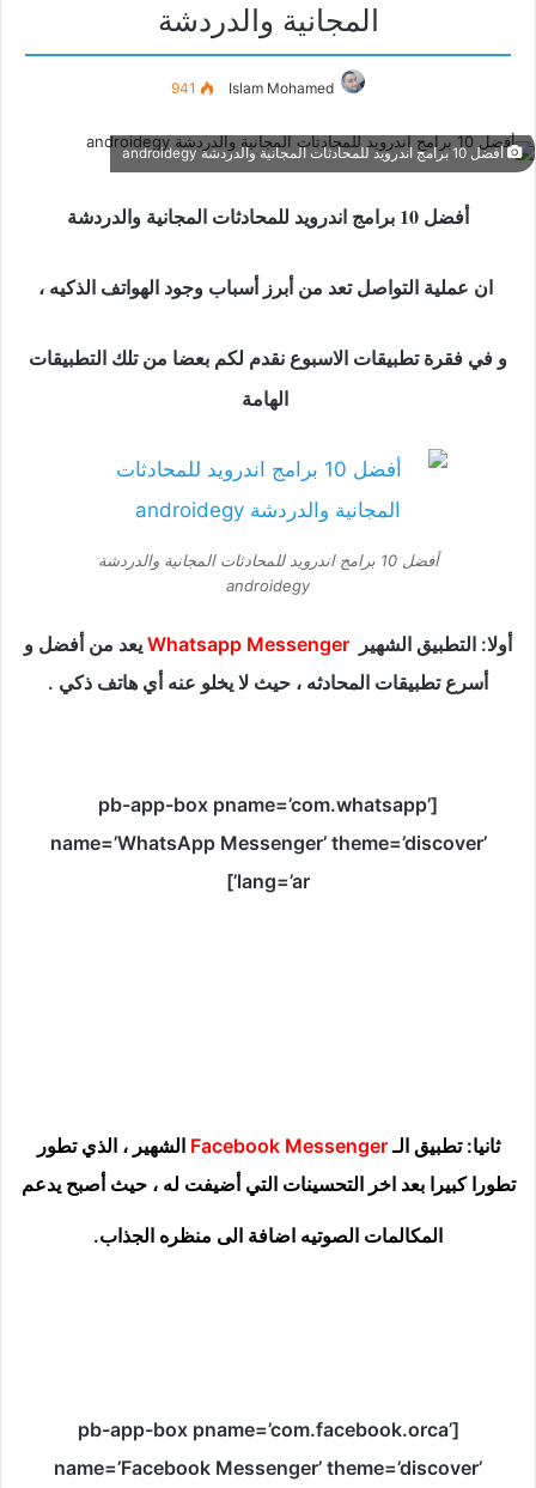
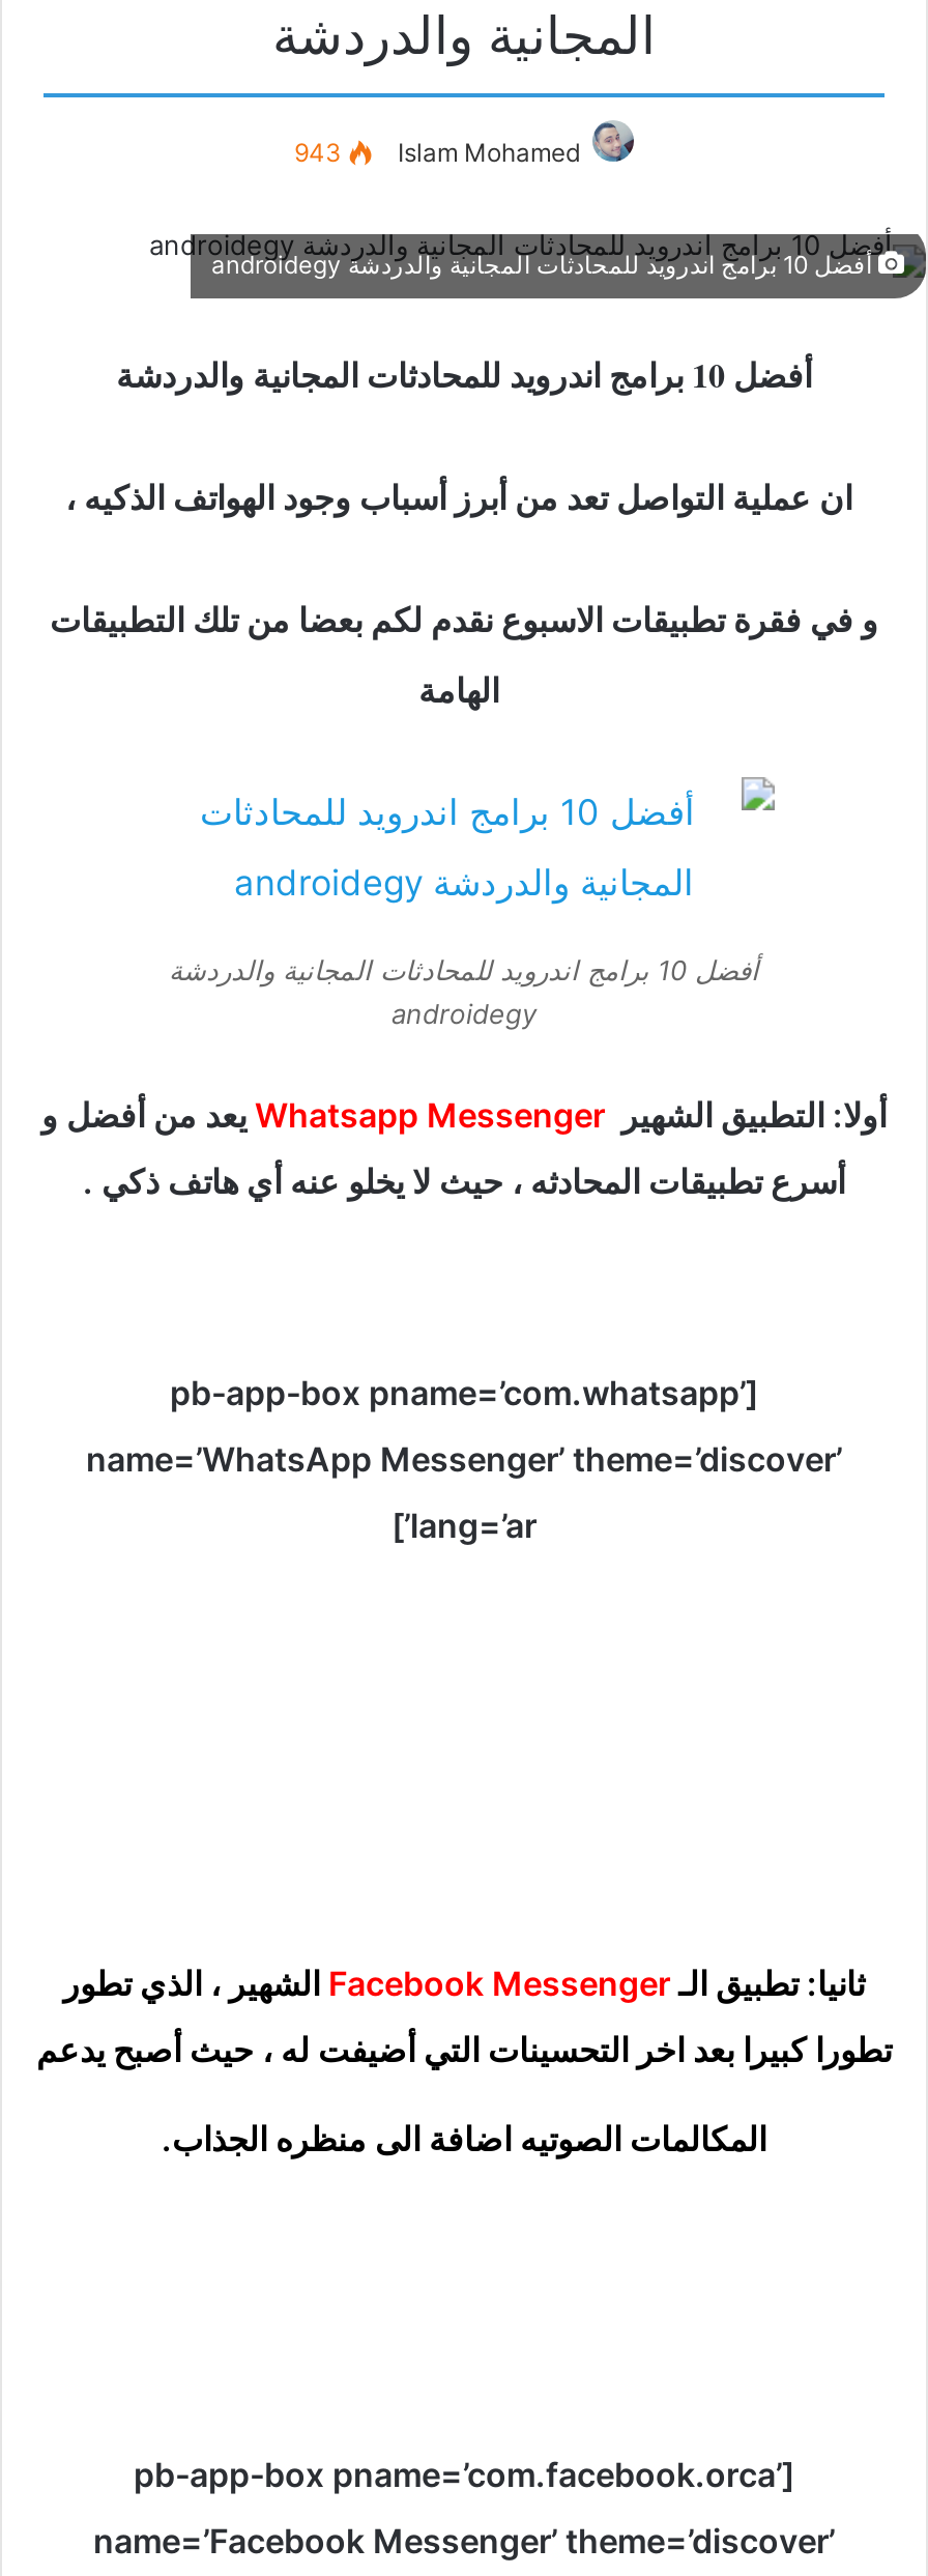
[171,80,334,98] 941 Islam Mohamed -> [294,138,580,169] 943 Islam Mohamed

